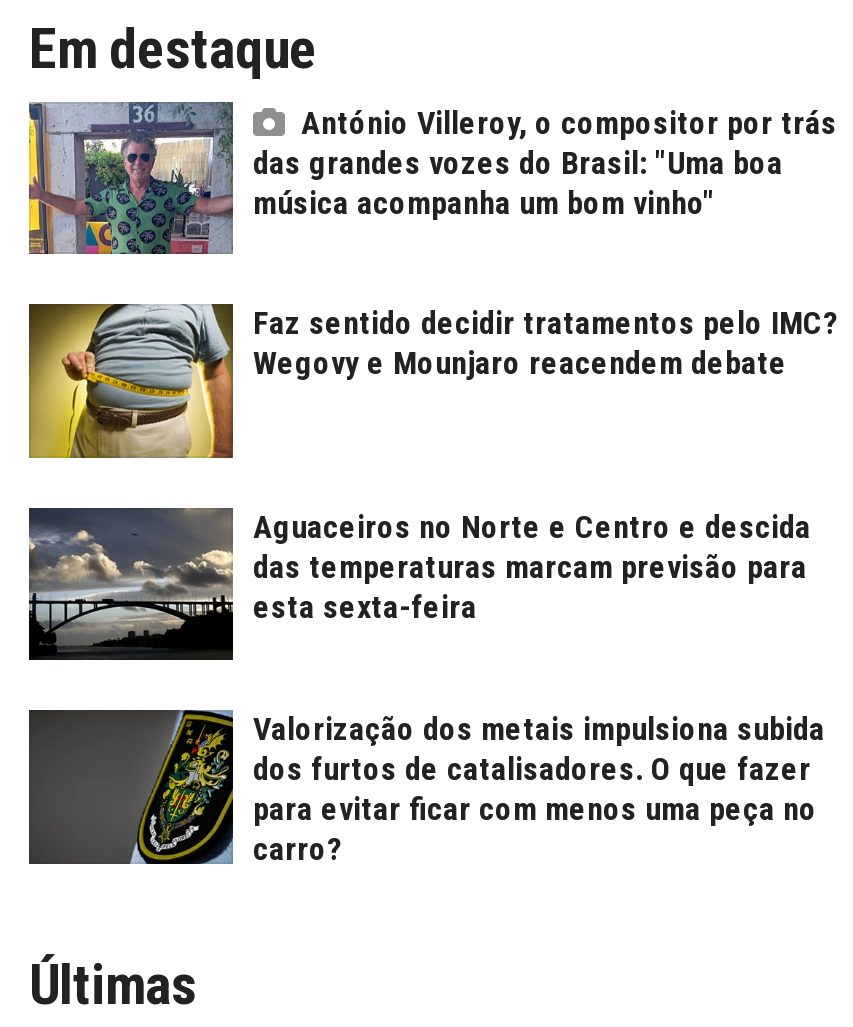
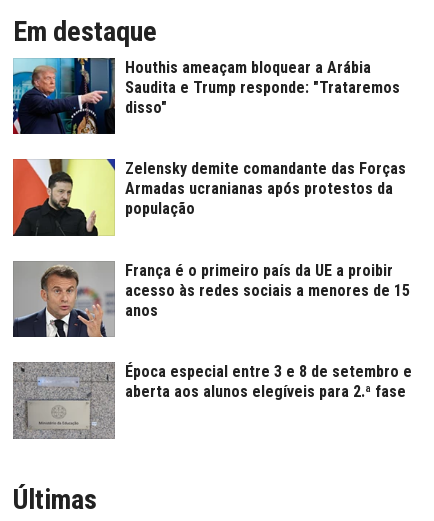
[27,102,837,256] [image] | António Villeroy, o compositor por trás | das grandes vozes do Brasil: "Uma boa | música acompanha um bom vinho" -> [12,58,400,135] [image] | Houthis ameaçam bloquear a Arábia | Saudita e Trump responde: "Trataremos | disso"
[27,302,839,460] [image] | Faz sentido decidir tratamentos pelo IMC? | Wegovy e Mounjaro reacendem debate -> [12,158,406,237] [image] | Zelensky demite comandante das Forças | Armadas ucranianas após protestos da | população
[29,507,811,662] [image] | Aguaceiros no Norte e Centro e descida | das temperaturas marcam previsão para | esta sexta-feira -> [12,261,410,338] [image] | França é o primeiro país da UE a proibir | acesso às redes sociais a menores de 15 | anos
[29,710,825,868] [image] | Valorização dos metais impulsiona subida | dos furtos de catalisadores. O que fazer | para evitar ficar com menos uma peça no | carro? -> [13,362,412,440] [image] | Época especial entre 3 e 8 de setembro e | aberta aos alunos elegíveis para 2.ª fase

